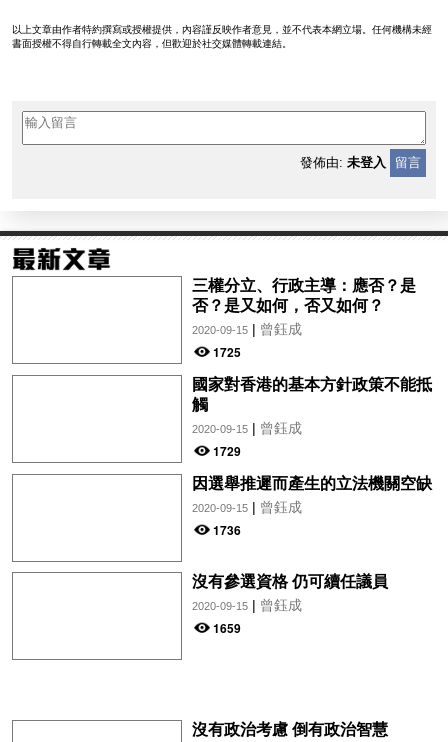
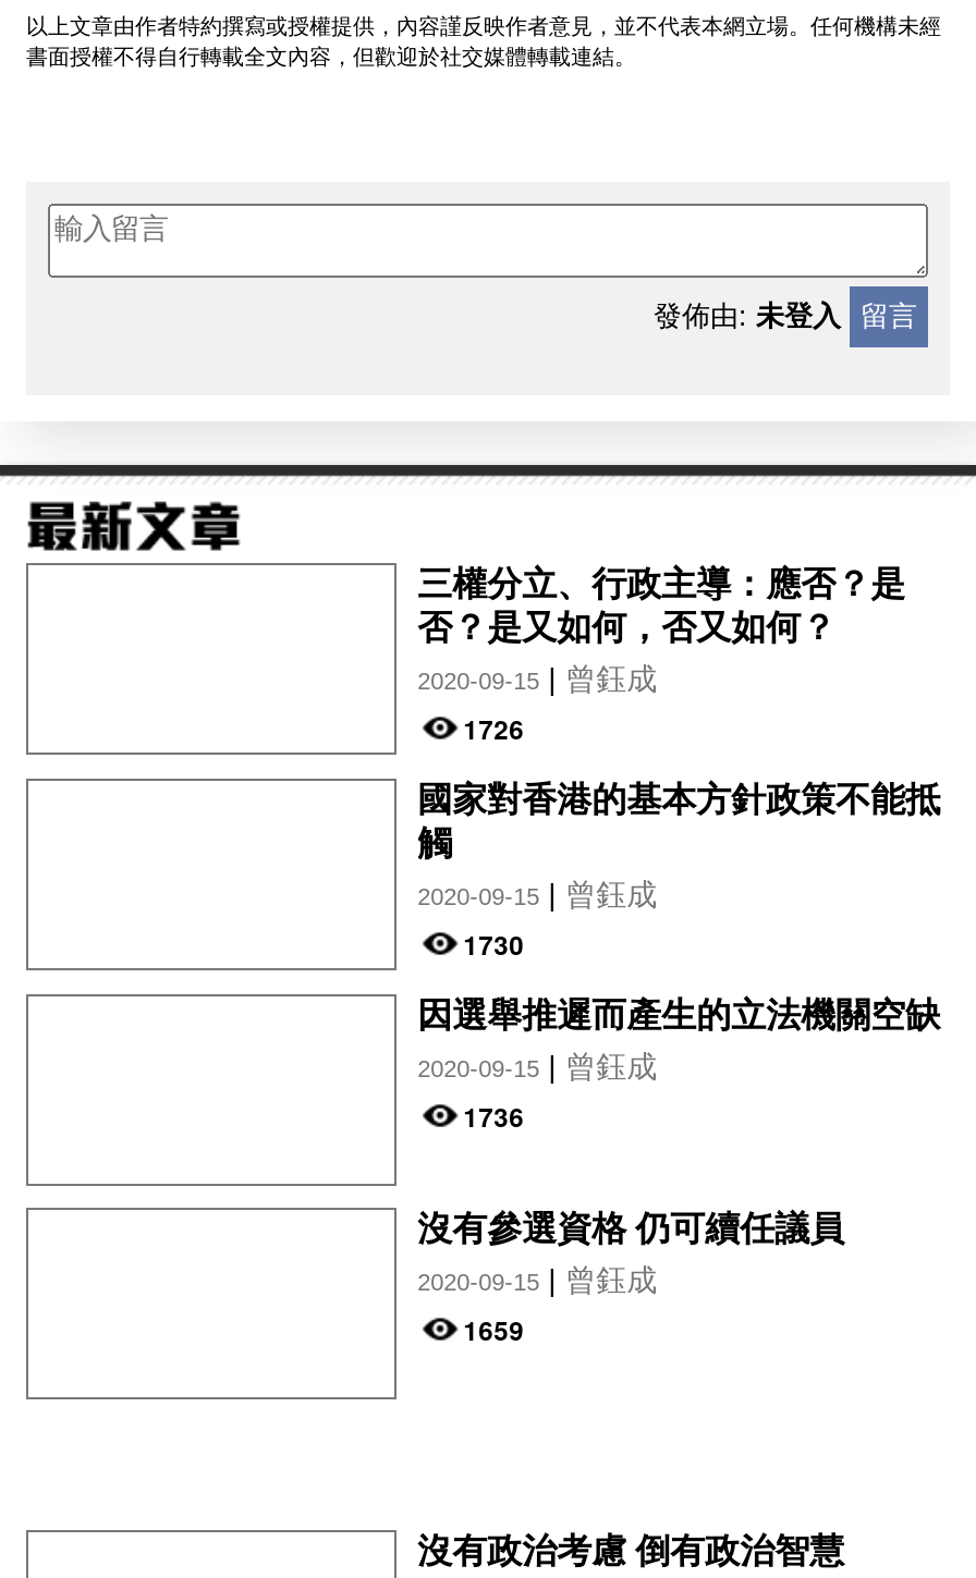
[213,343,241,361] 1725 -> [463,709,524,748] 1726
[213,442,241,460] 1729 -> [463,925,524,964] 1730

